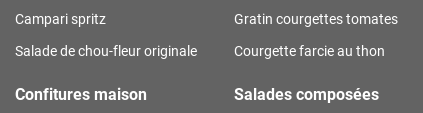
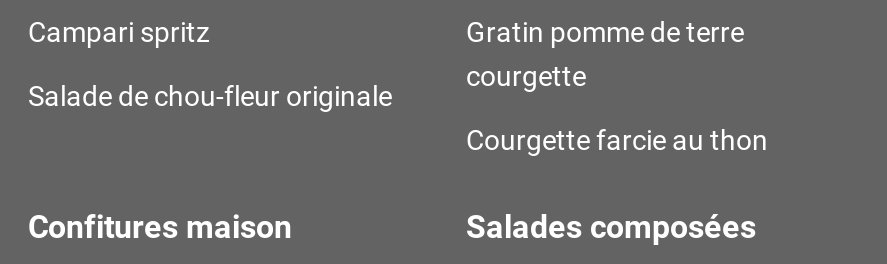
[234,9,398,28] Gratin courgettes tomates -> [466,13,744,95] Gratin pomme de terre | courgette

